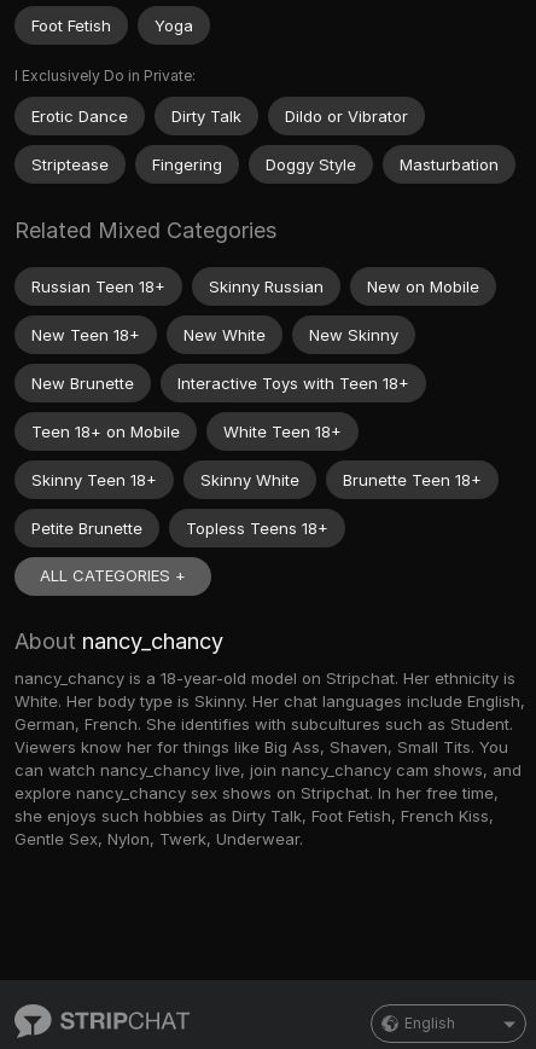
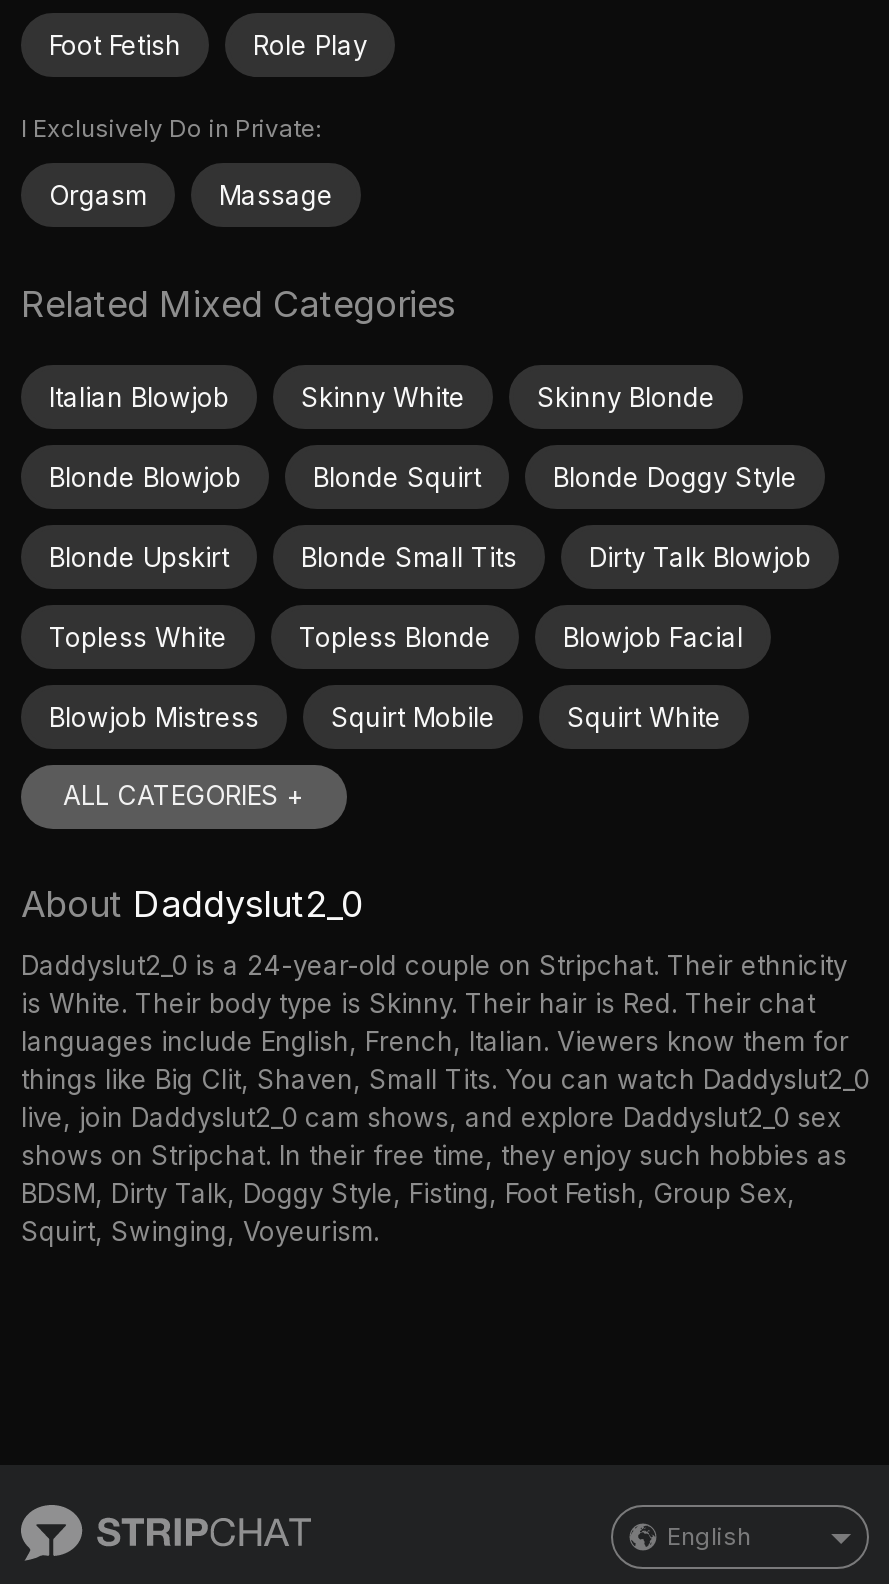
[155,15,193,35] Yoga -> [253,29,367,61] Role Play
[31,106,499,174] Erotic Dance | Dirty Talk | Dildo or Vibrator | Striptease | Fingering | Doggy Style | Masturbation -> [49,179,333,211] Orgasm | Massage
[31,277,479,489] Russian Teen 18+ | Skinny Russian | New on Mobile | New Teen 18+ | New White | New Skinny | New Brunette | Interactive Toys with Teen 18+ | Teen 18+ on Mobile | White Teen 18+ | Skinny Teen 18+ -> [49,381,229,413] Italian Blowjob
[31,470,482,538] Brunette Teen 18+ | Petite Brunette | Topless Teens 18+ -> [49,381,811,733] Skinny Blonde | Blonde Blowjob | Blonde Squirt | Blonde Doggy Style | Blonde Upskirt | Blonde Small Tits | Dirty Talk Blowjob | Topless White | Topless Blonde | Blowjob Facial | Blowjob Mistress | Squirt Mobile | Squirt White
moved [200,470,299,489] -> [301,381,465,413]: Skinny White
[14,629,223,654] About nancy_chancy -> [21,884,363,926] About Daddyslut2_0
[14,669,525,849] nancy_chancy is a 18-year-old model on Stripchat. Her ethnicity is | White. Her body type is Skinny. Her chat languages include English, | German, French. She identifies with subcultures such as Student. | Viewers know her for things like Big Ass, Shaven, Small Tits. You | can watch nancy_chancy live, join nancy_chancy cam shows, and | explore nancy_chancy sex shows on Stripchat. In her free time, | she enjoys such hobbies as Dirty Talk, Foot Fetish, French Kiss, | Gentle Sex, Nylon, Twerk, Underwear. -> [21,950,869,1248] Daddyslut2_0 is a 24-year-old couple on Stripchat. Their ethnicity | is White. Their body type is Skinny. Their hair is Red. Their chat | languages include English, French, Italian. Viewers know them for | things like Big Clit, Shaven, Small Tits. You can watch Daddyslut2_0 | live, join Daddyslut2_0 cam shows, and explore Daddyslut2_0 sex | shows on Stripchat. In their free time, they enjoy such hobbies as | BDSM, Dirty Talk, Doggy Style, Fisting, Foot Fetish, Group Sex, | Squirt, Swinging, Voyeurism.

